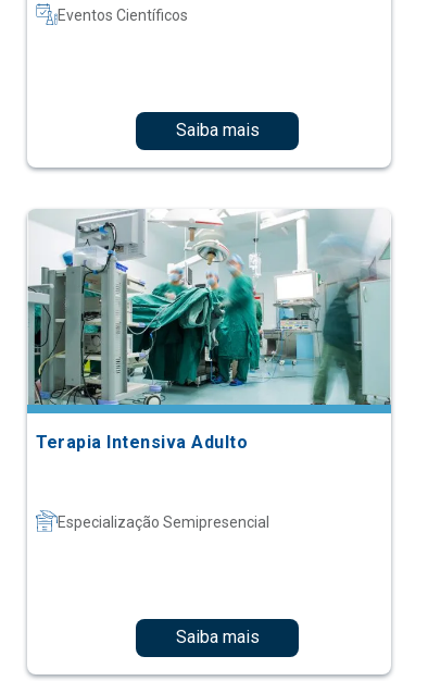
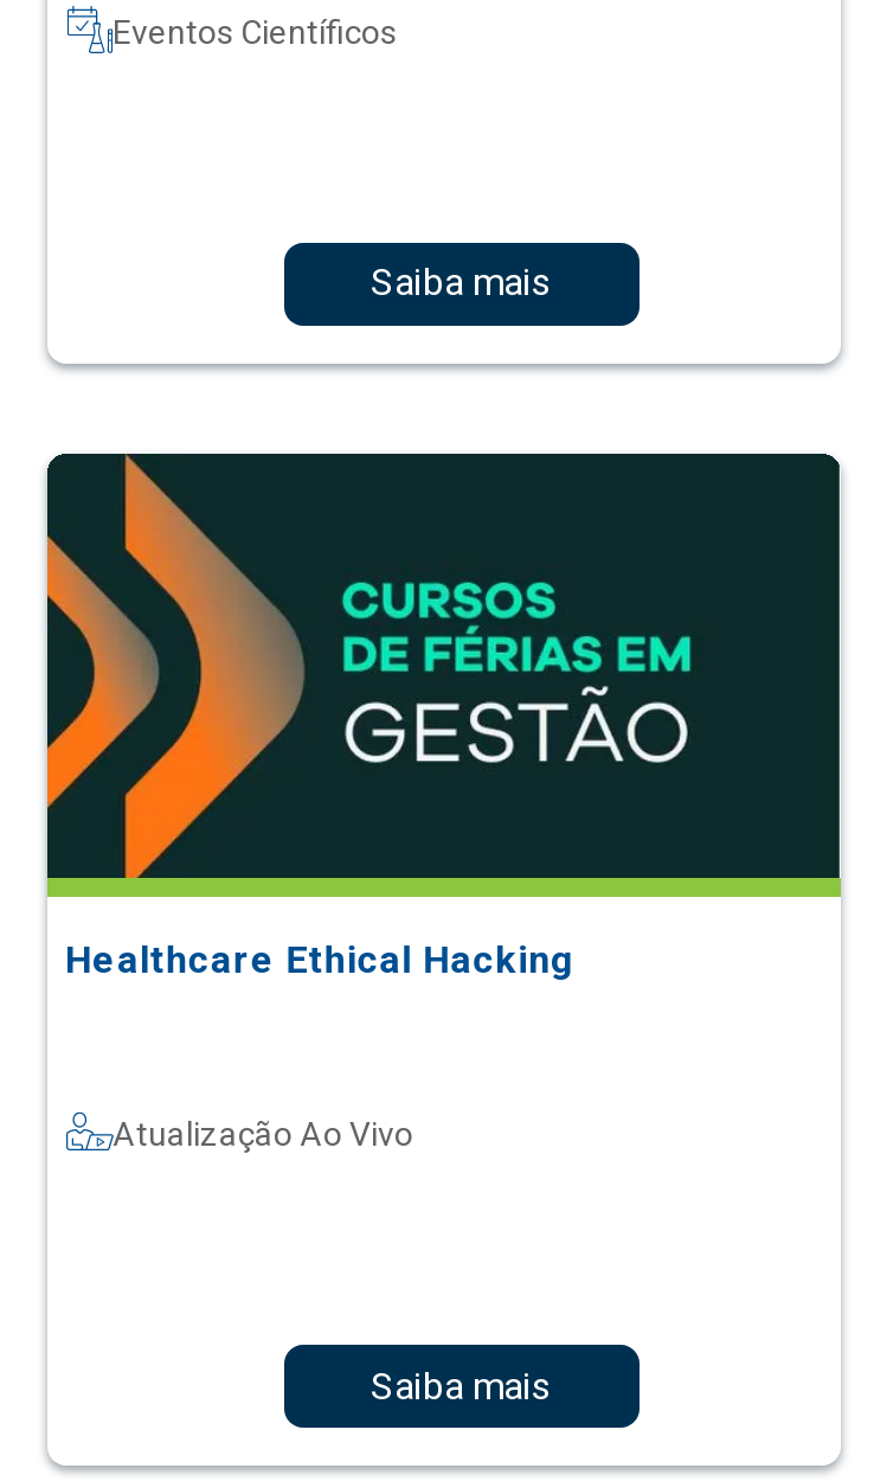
[26,209,392,452] [image] | Terapia Intensiva Adulto -> [45,450,843,983] [image] | Healthcare Ethical Hacking
[57,513,269,531] Especialização Semipresencial -> [113,1116,413,1154] Atualização Ao Vivo

